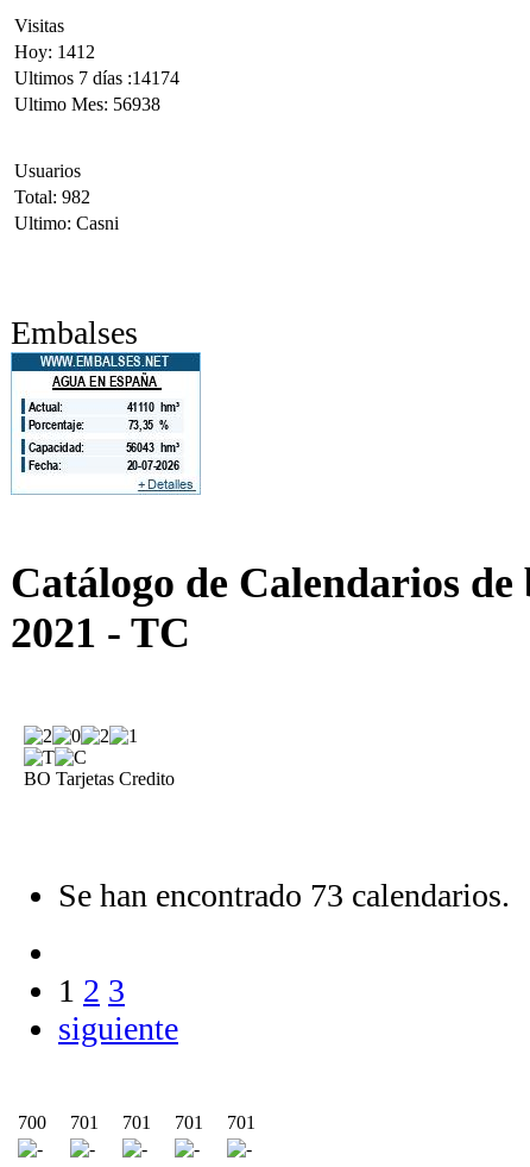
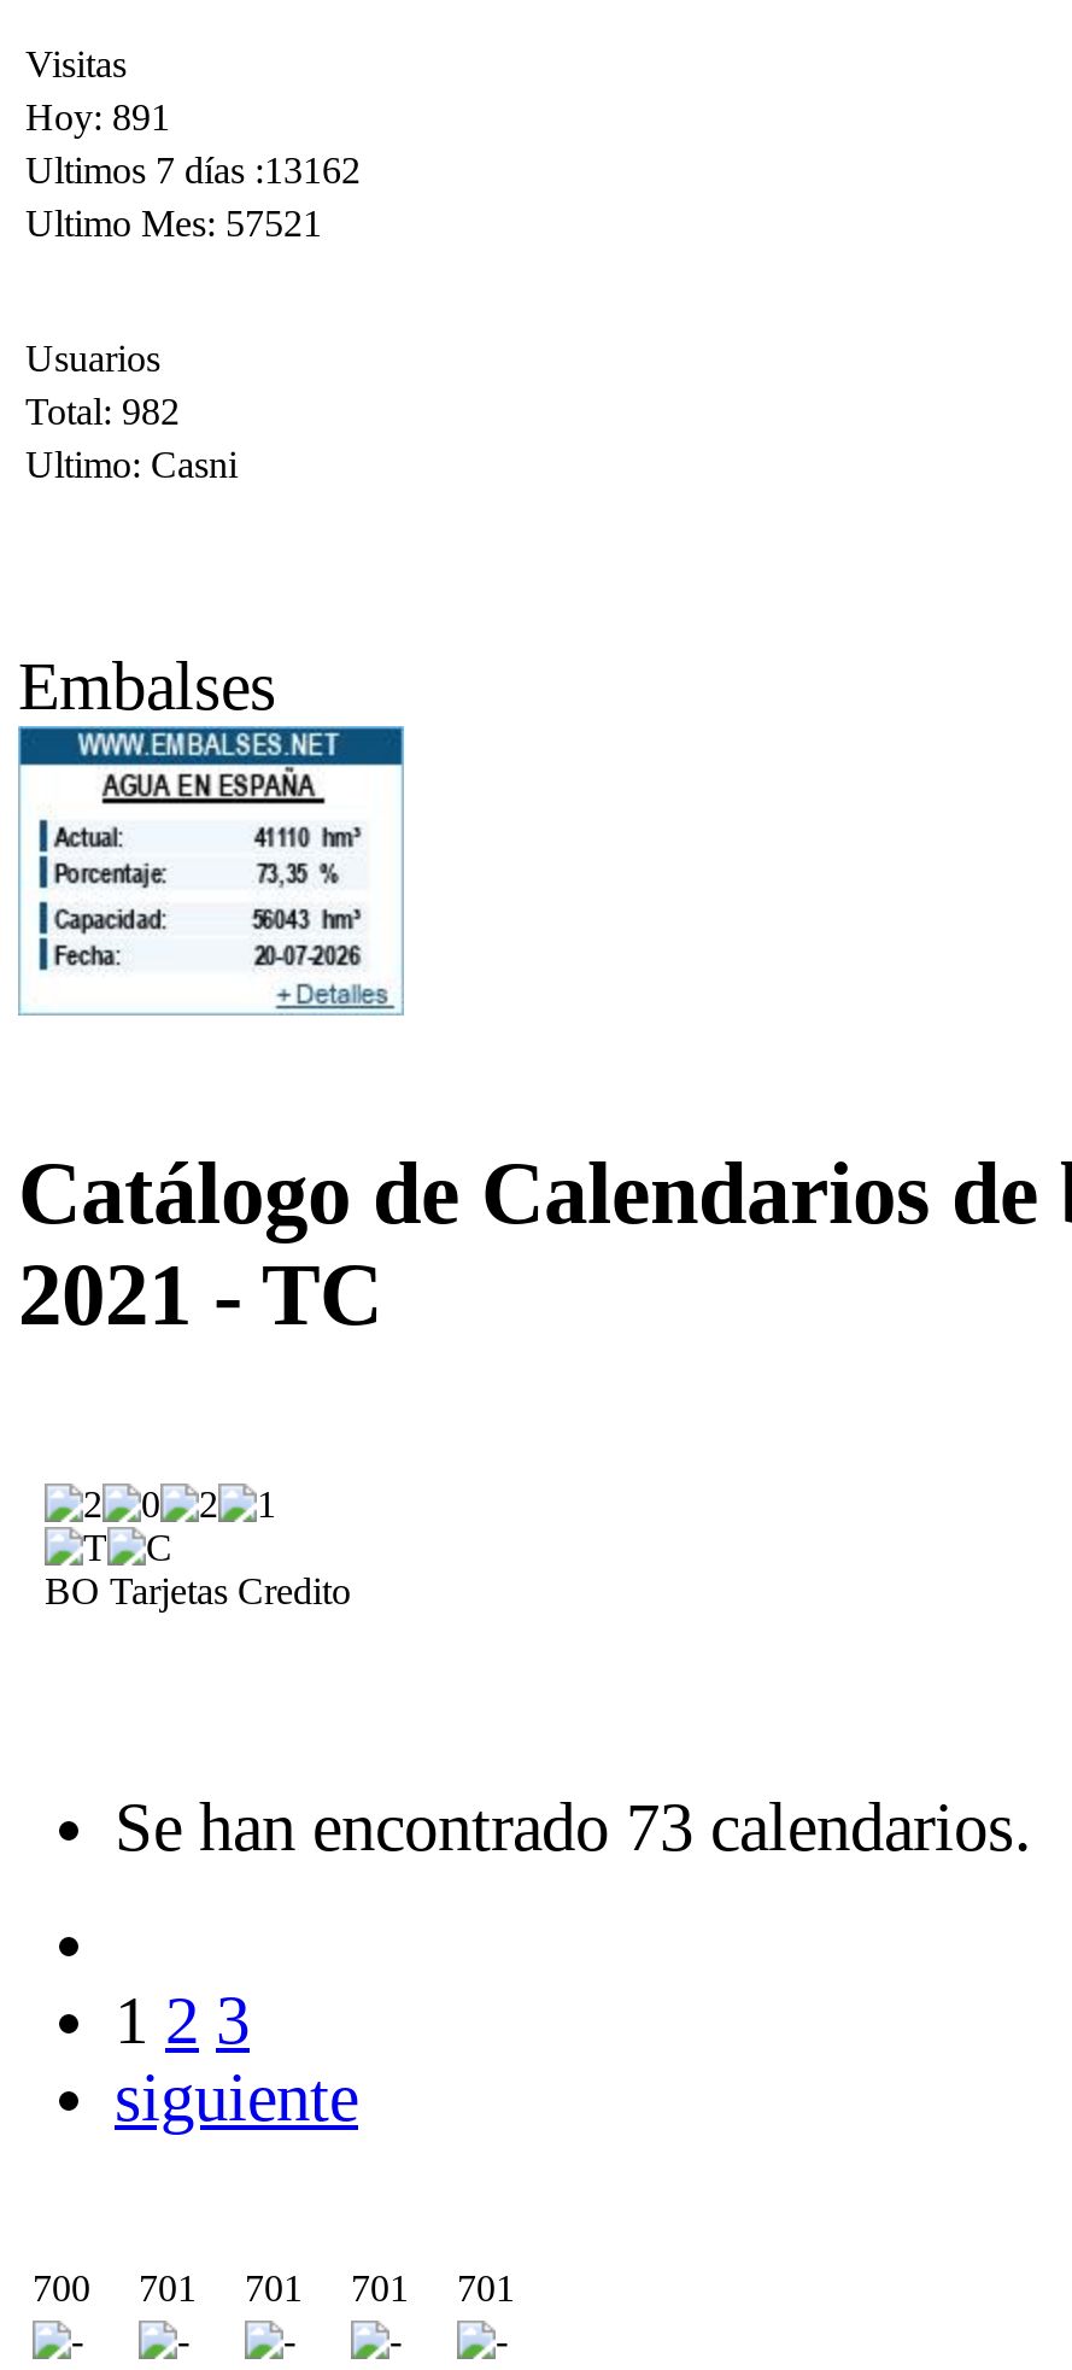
[14,42,95,62] Hoy: 1412 -> [25,96,170,137] Hoy: 891
[14,68,179,88] Ultimos 7 días :14174 -> [25,150,361,191] Ultimos 7 días :13162
[14,94,160,114] Ultimo Mes: 56938 -> [25,203,322,244] Ultimo Mes: 57521

